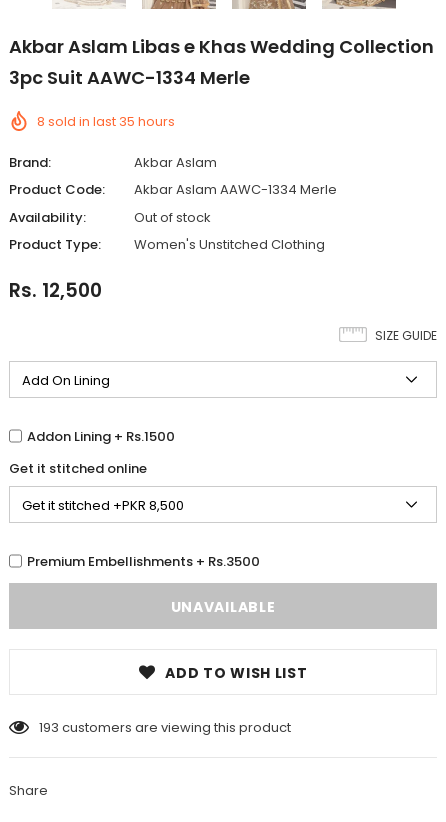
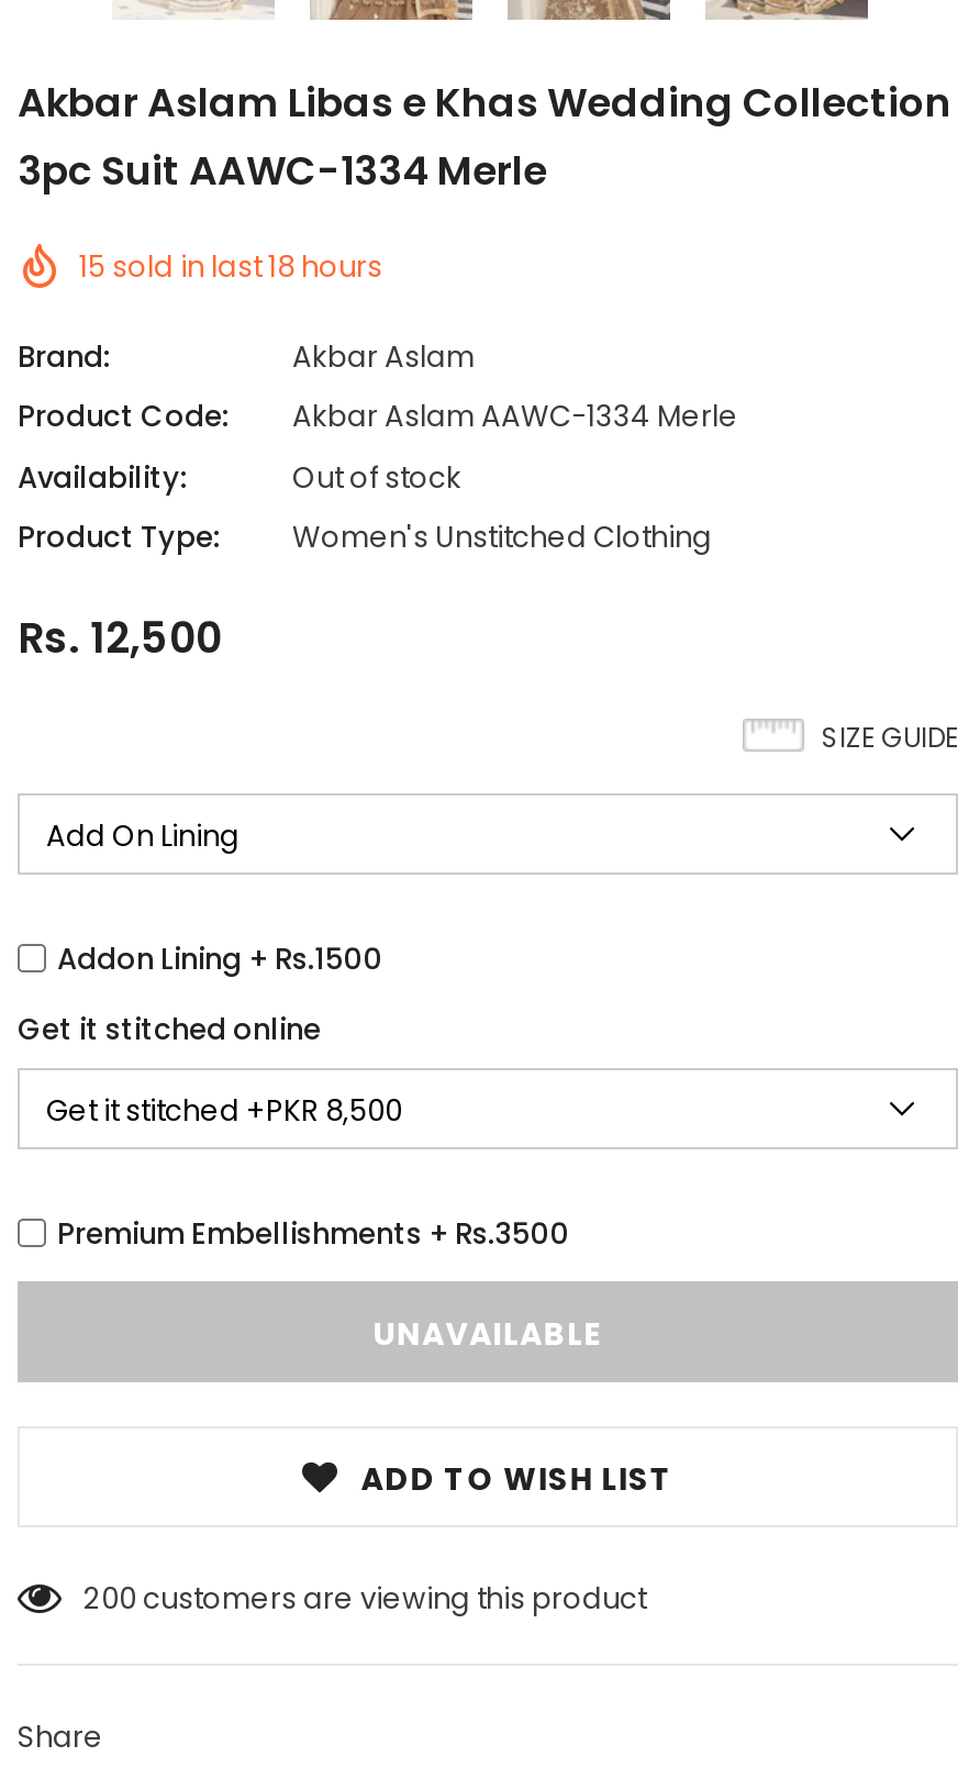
[37,111,175,130] 8 sold in last35 hours -> [79,245,382,287] 15 sold in last18 hours
[39,718,291,737] 193 customers are viewing this product -> [83,1578,646,1620] 200 customers are viewing this product

